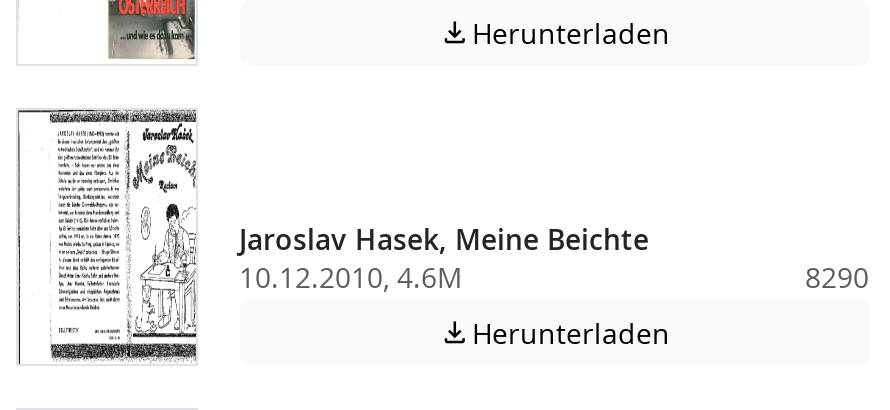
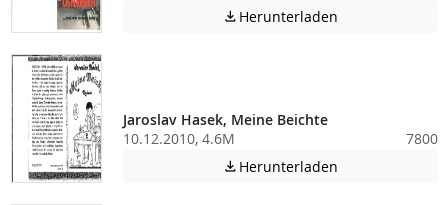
[805,259,869,297] 8290 -> [405,129,437,148] 7800

